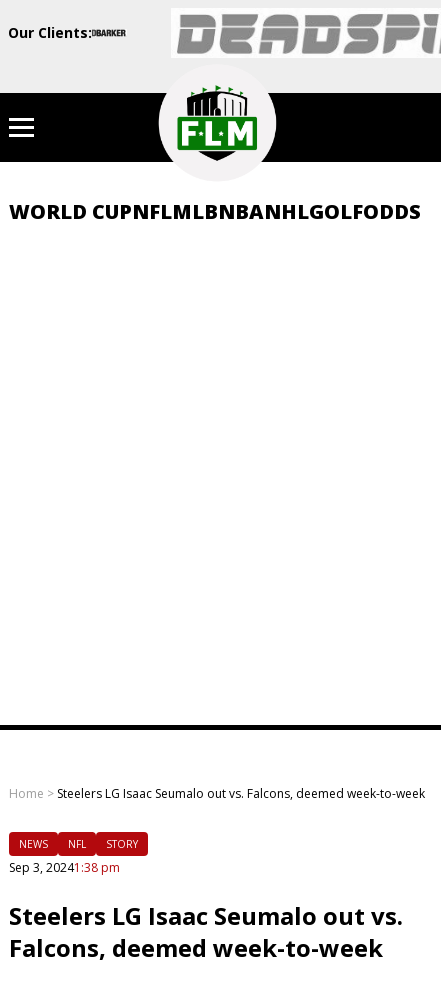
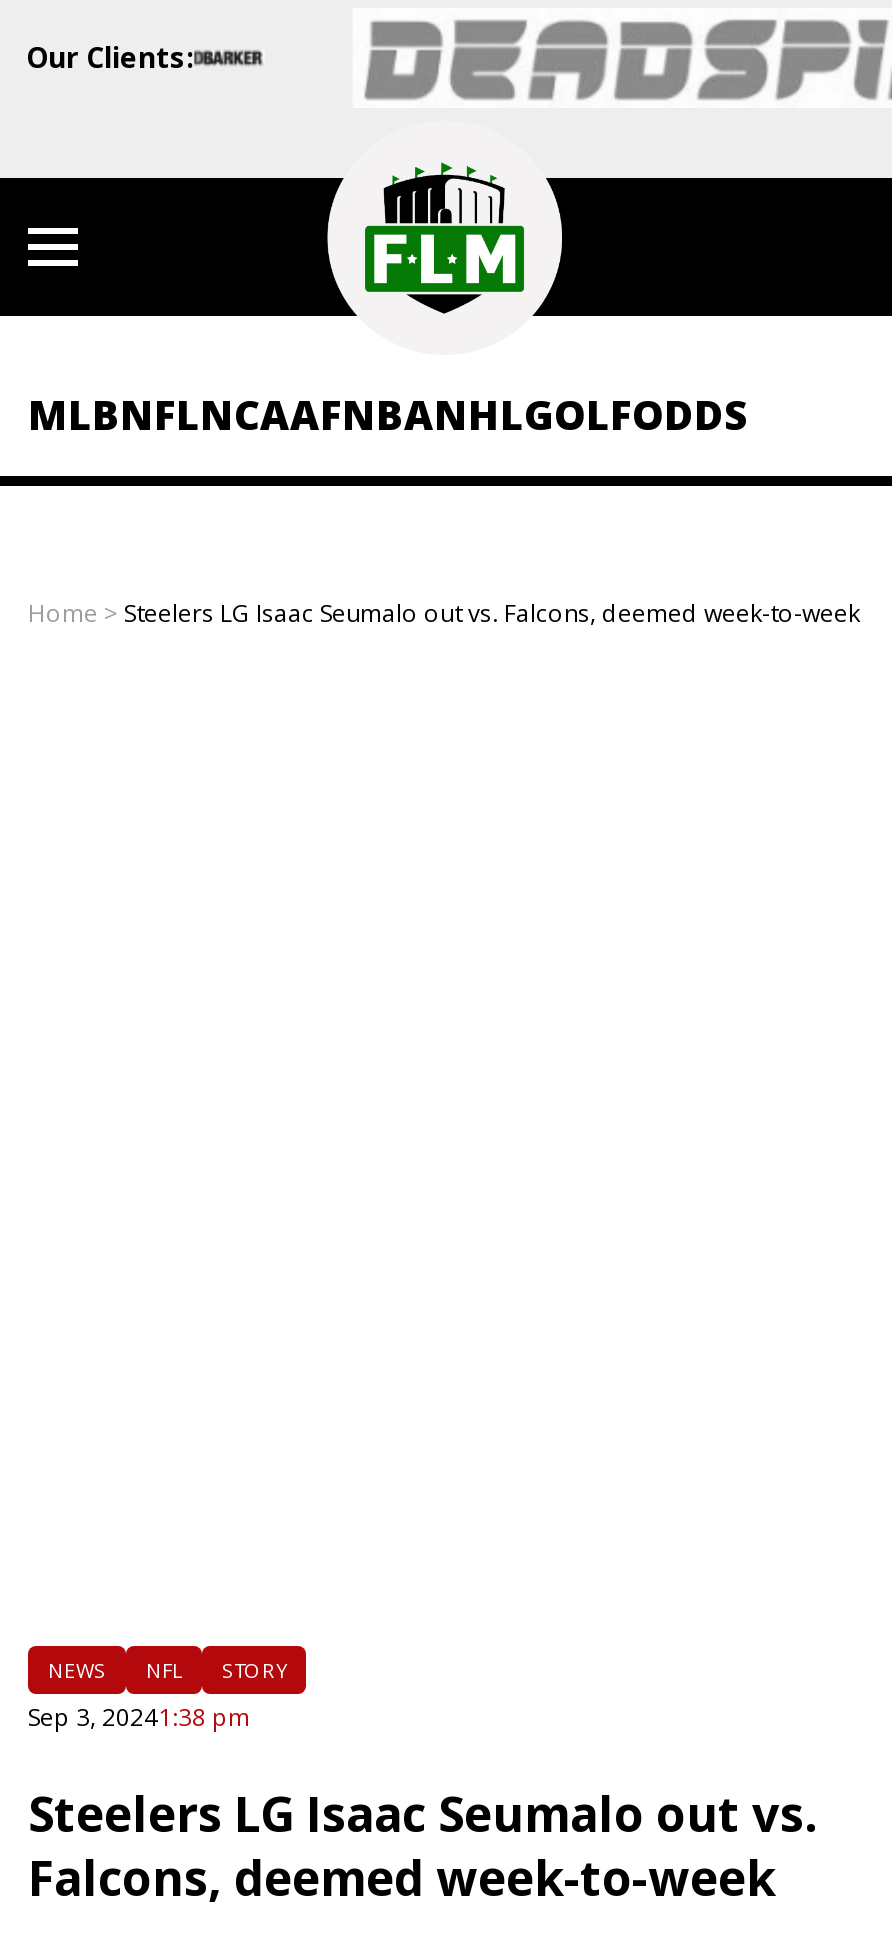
[9,198,421,225] WORLD CUPNFLMLBNBANHLGOLFODDS -> [28,388,748,442] MLBNFLNCAAFNBANHLGOLFODDS
moved [9,785,425,802] -> [28,596,860,630]: Home > Steelers LG Isaac Seumalo out vs. Falcons, deemed week-to-week

